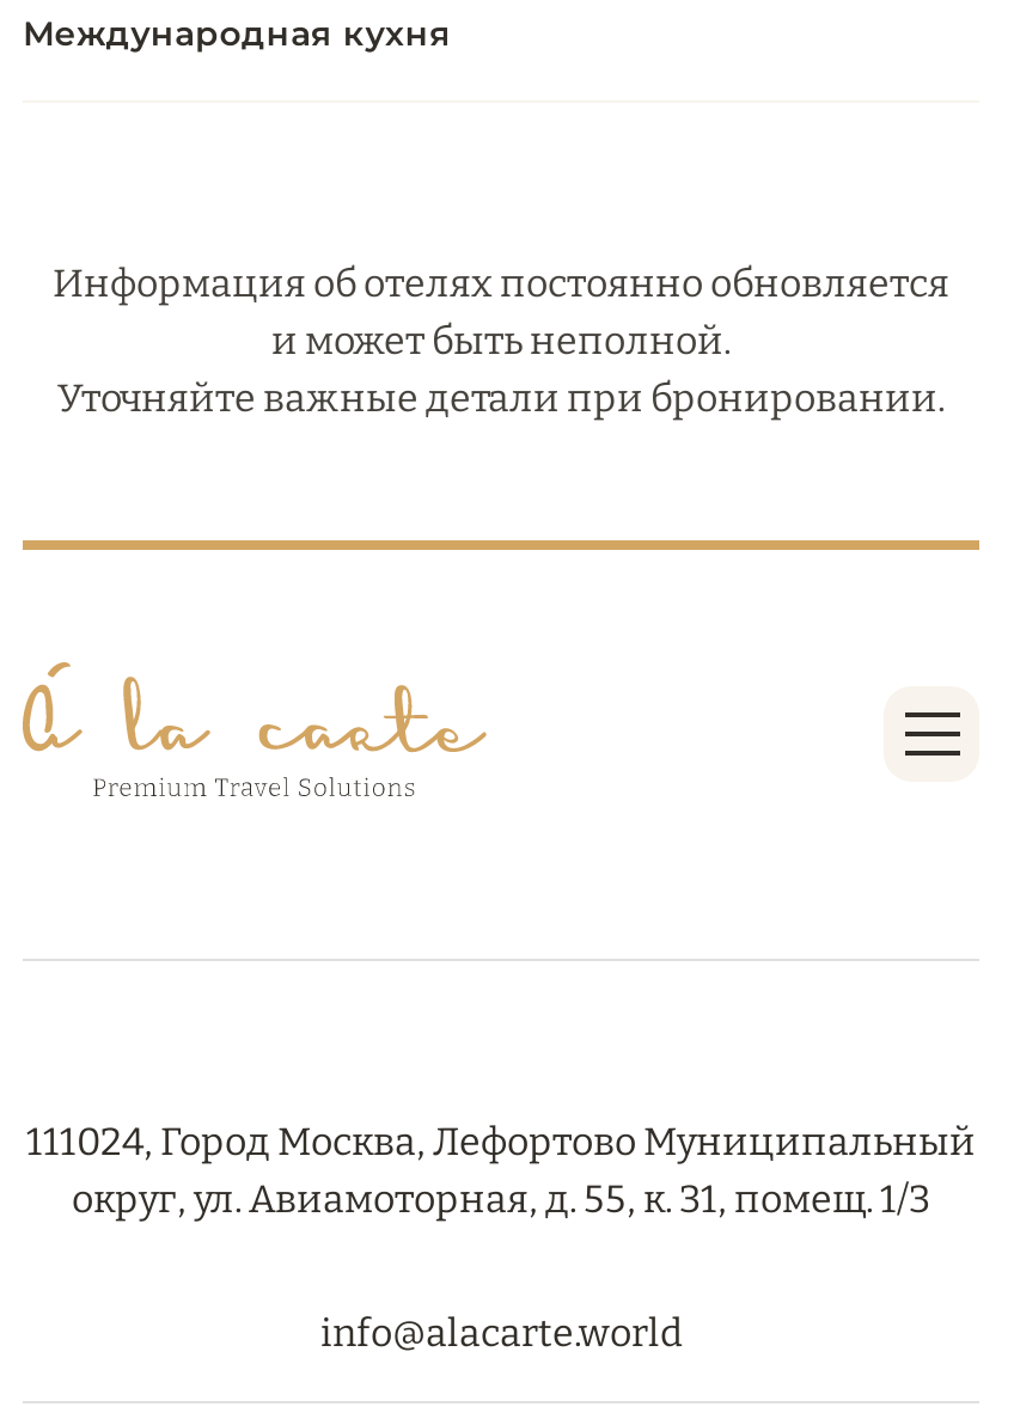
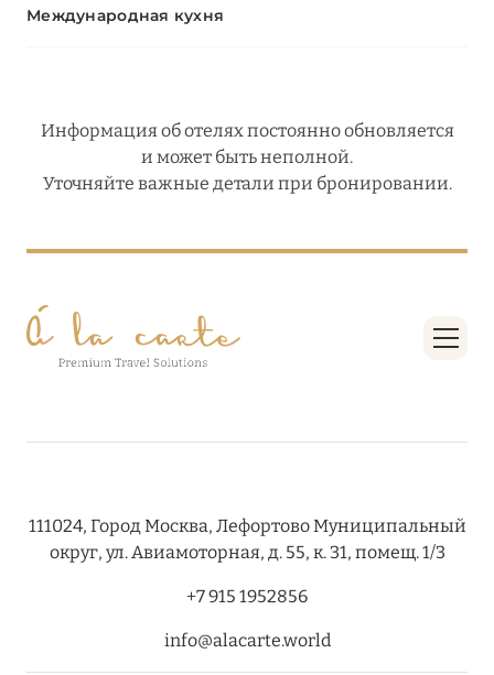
none -> [186,586,308,607] +7 915 1952856

